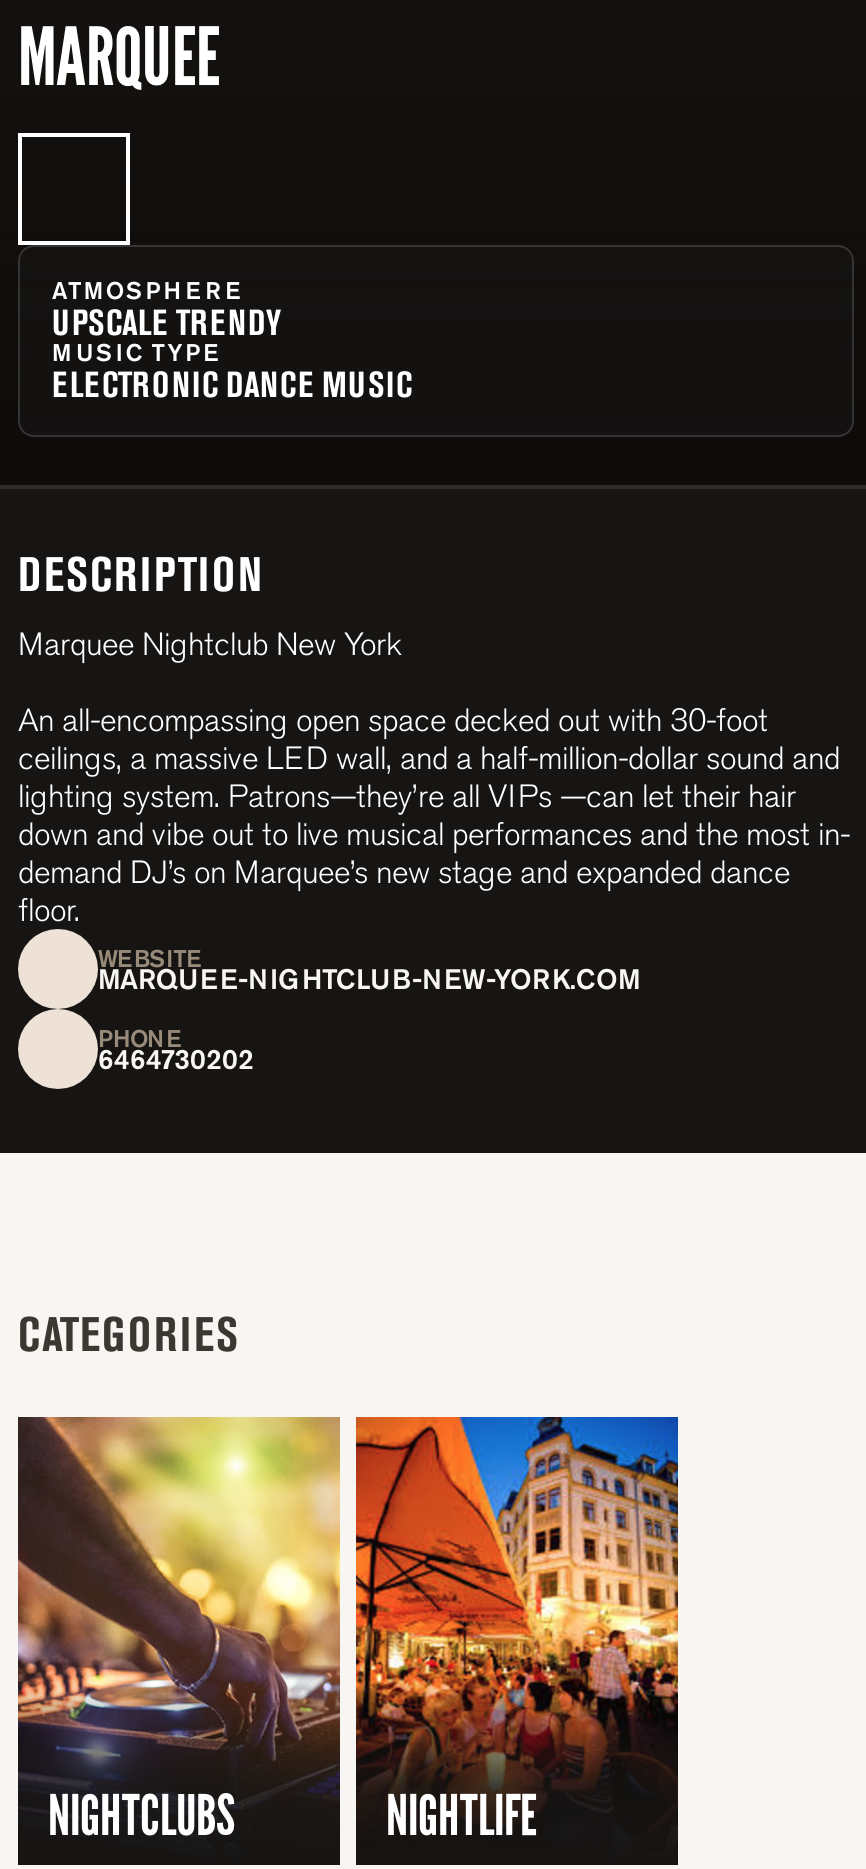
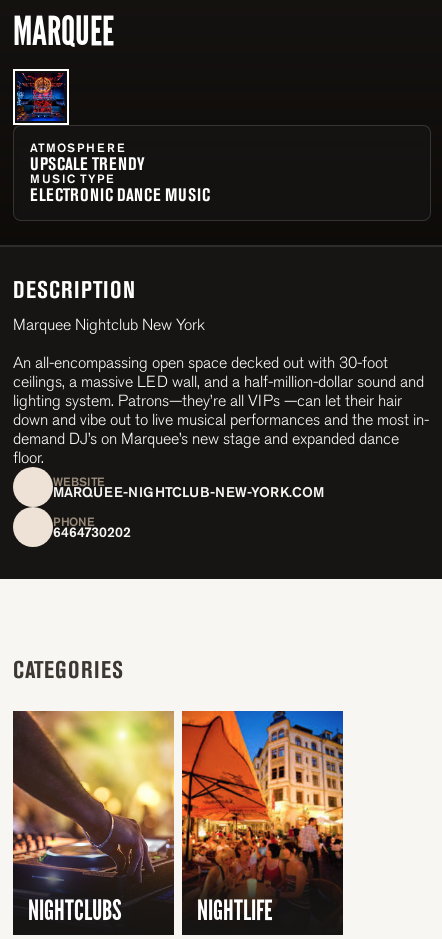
none -> [16,72,66,122] [image]

